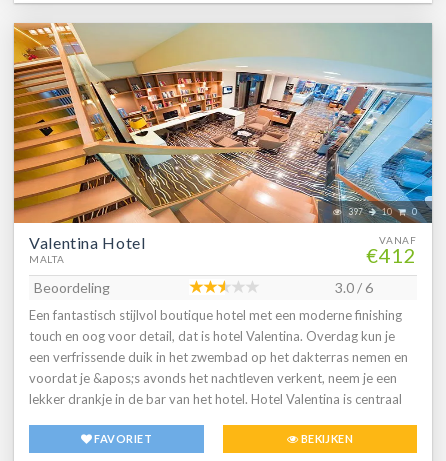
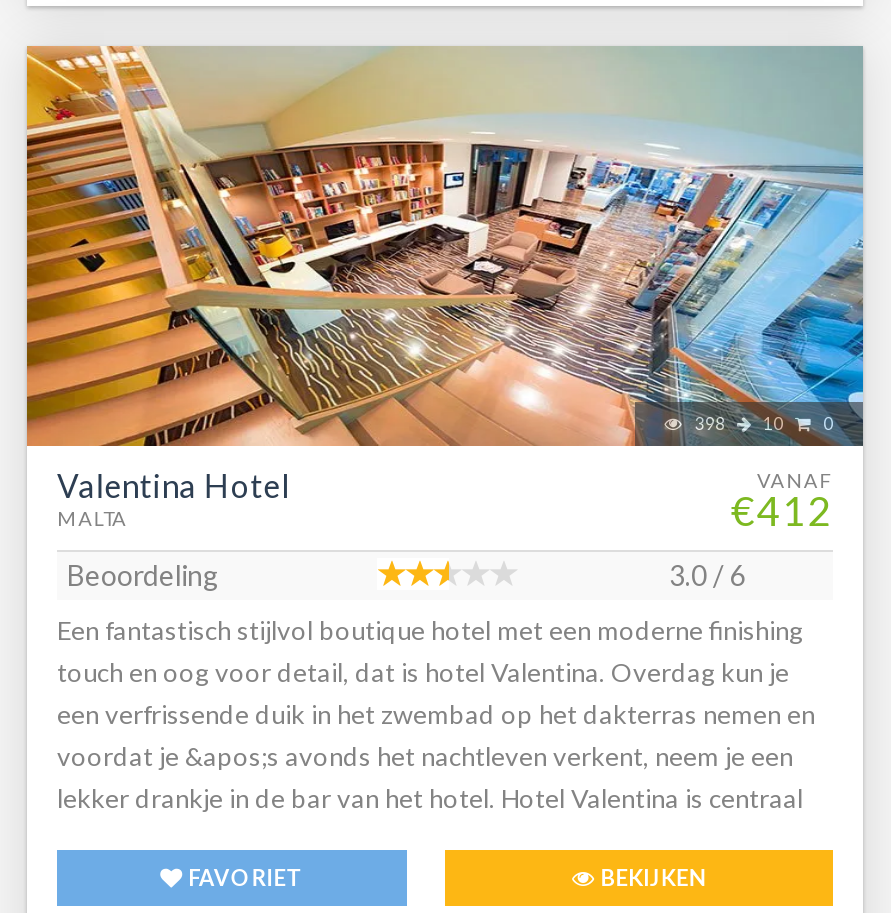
[342,207,417,217] 397 10 0 -> [683,414,833,434] 398 10 0

